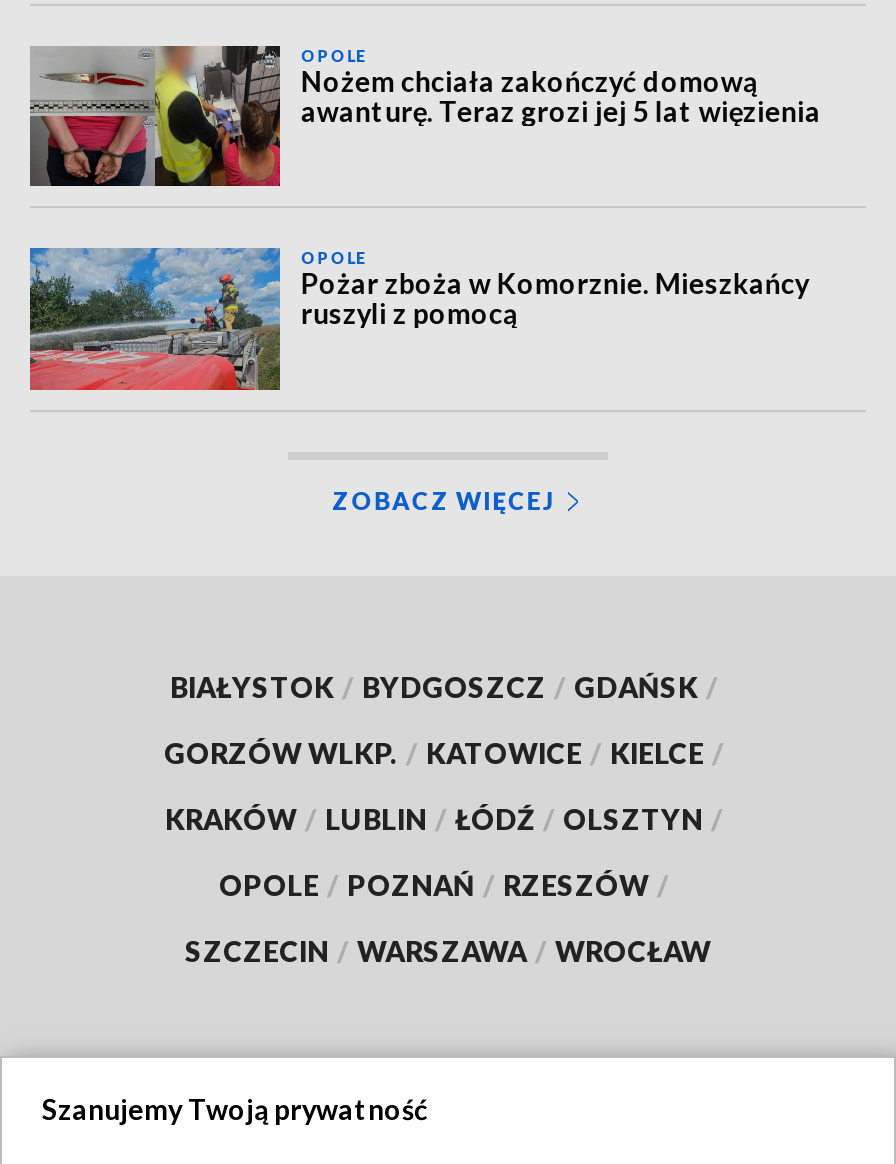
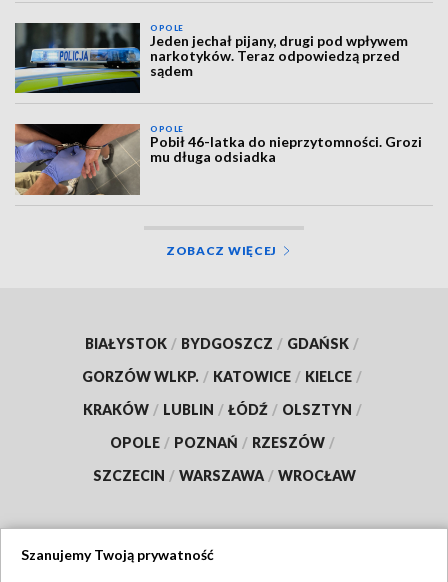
[28,44,821,188] [image] | Nożem chciała zakończyć domową | awanturę. Teraz grozi jej 5 lat więzienia -> [15,22,408,94] [image] | Jeden jechał pijany, drugi pod wpływem | narkotyków. Teraz odpowiedzą przed | sądem
[28,246,809,392] [image] | Pożar zboża w Komorznie. Mieszkańcy | ruszyli z pomocą -> [14,123,422,196] [image] | Pobił 46-latka do nieprzytomności. Grozi | mu długa odsiadka

